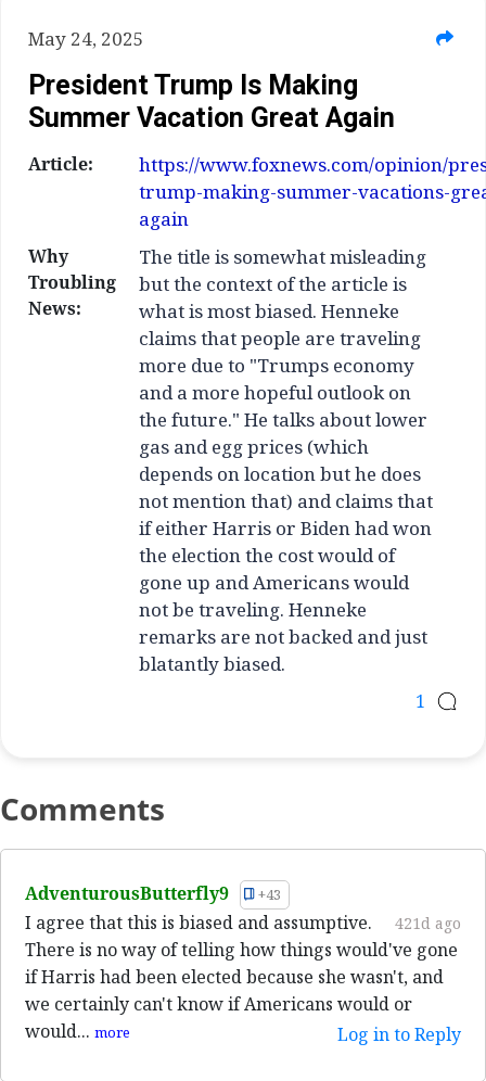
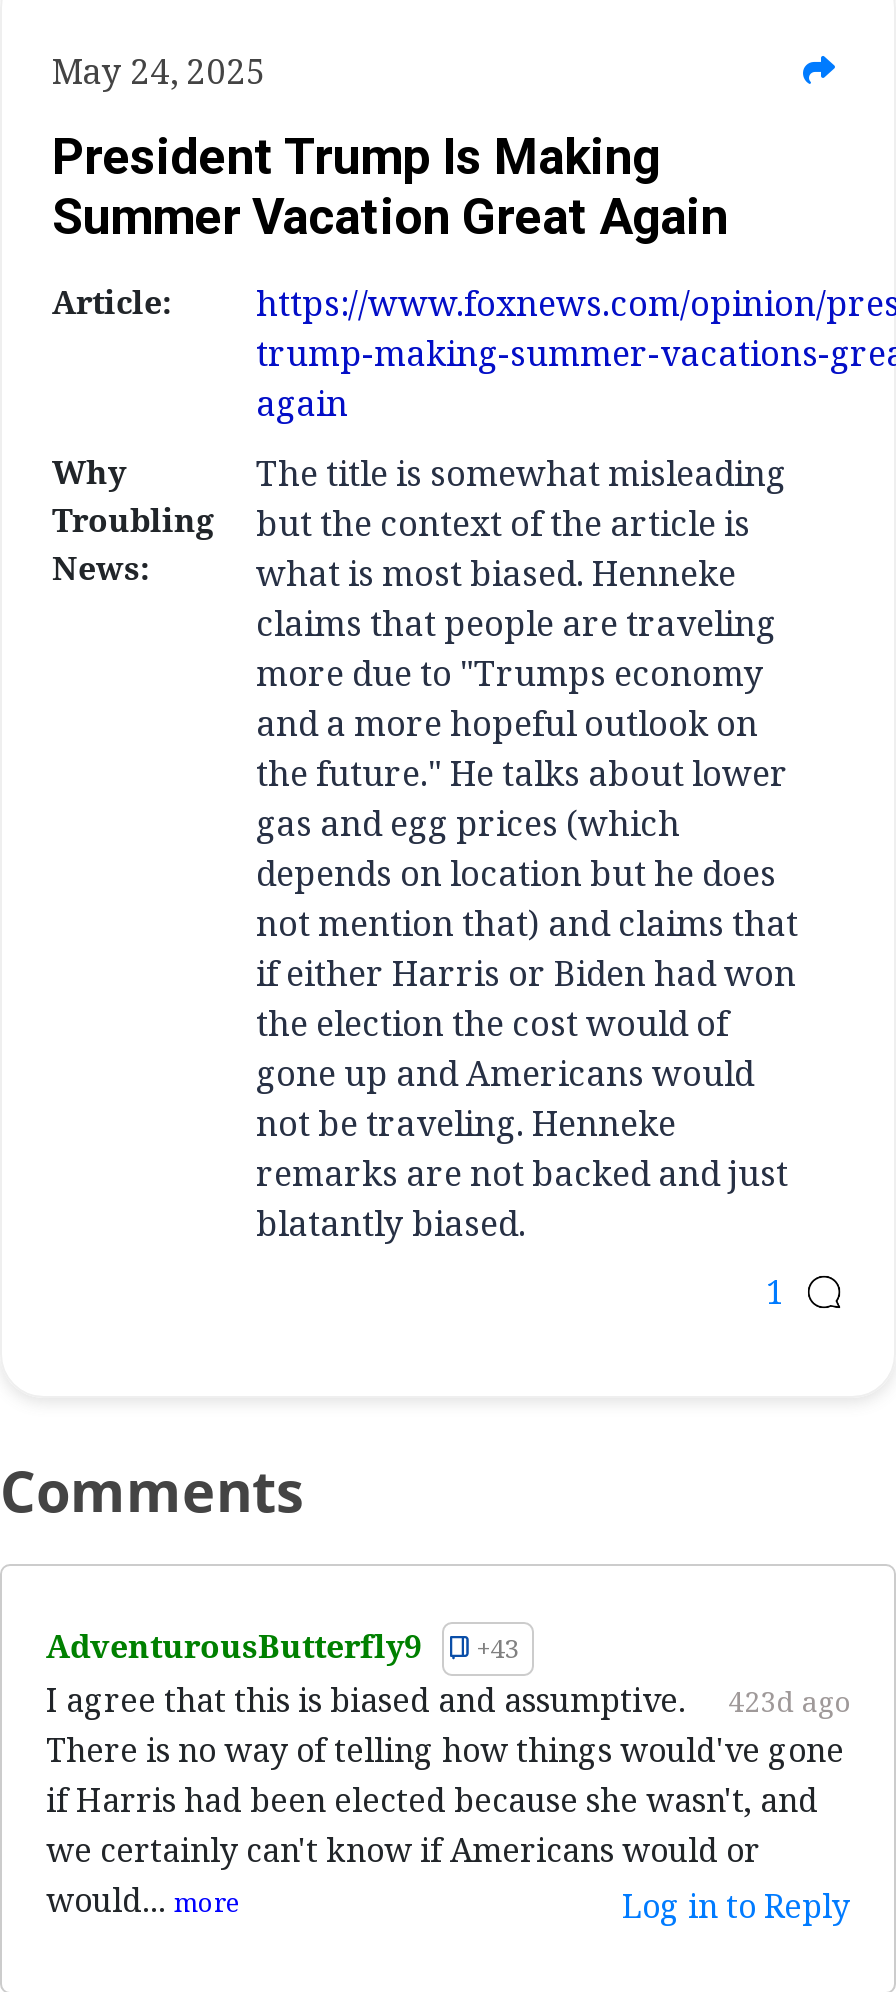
[25,910,461,934] I agree that this is biased and assumptive. 421d ago -> [46,1678,850,1722] I agree that this is biased and assumptive. 423d ago

